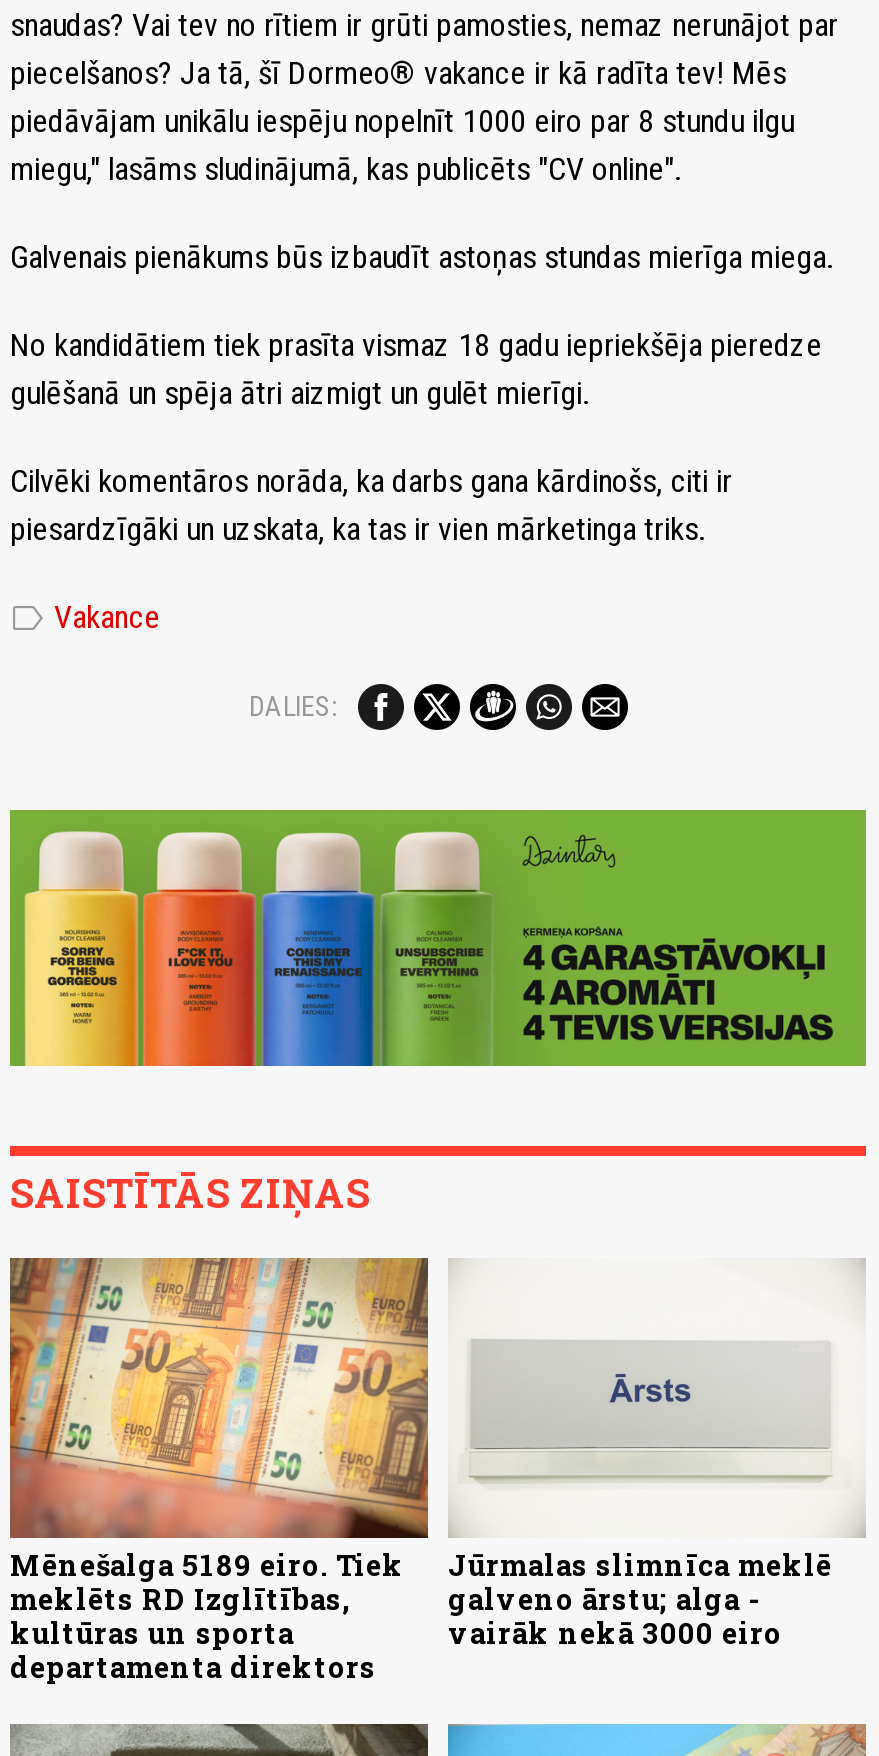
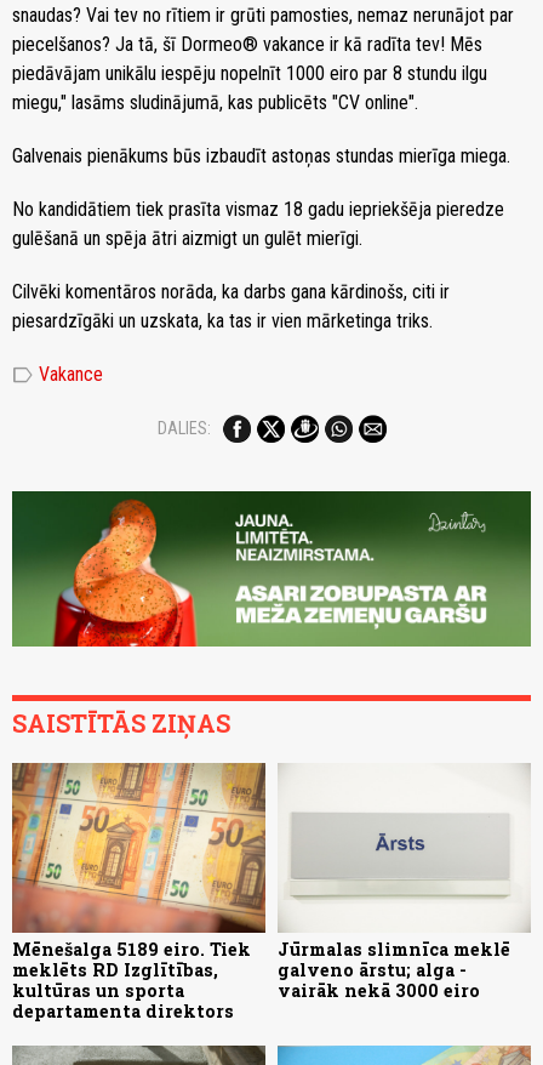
[8,808,868,1068] [image] -> [11,490,532,648] [image]

